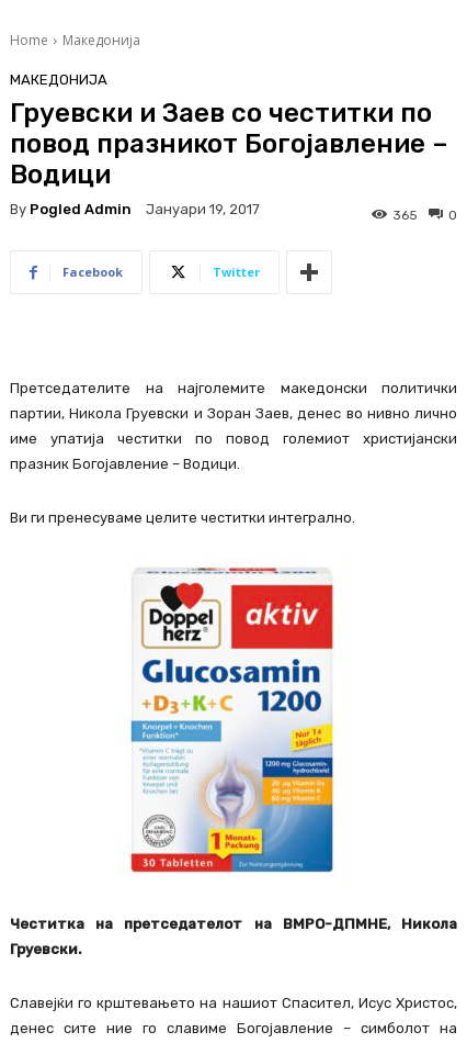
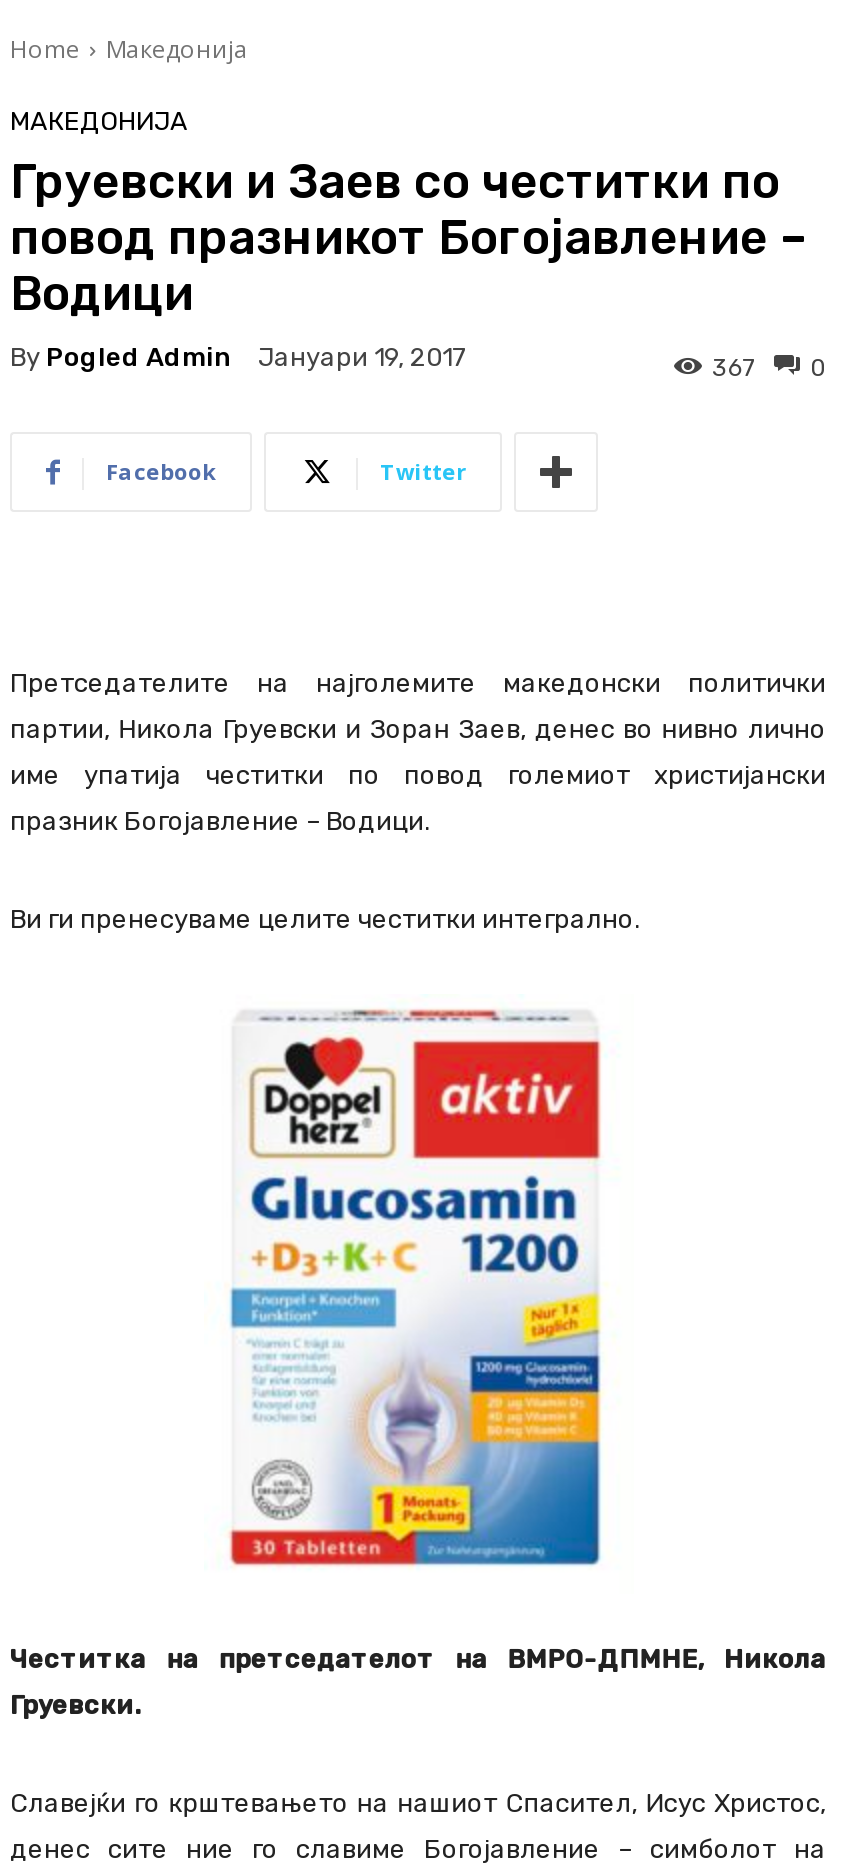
[392,207,457,223] 365 0 -> [712,354,826,382] 367 0

